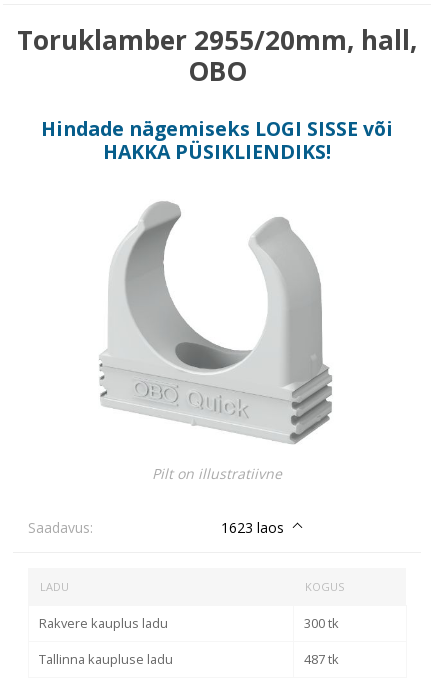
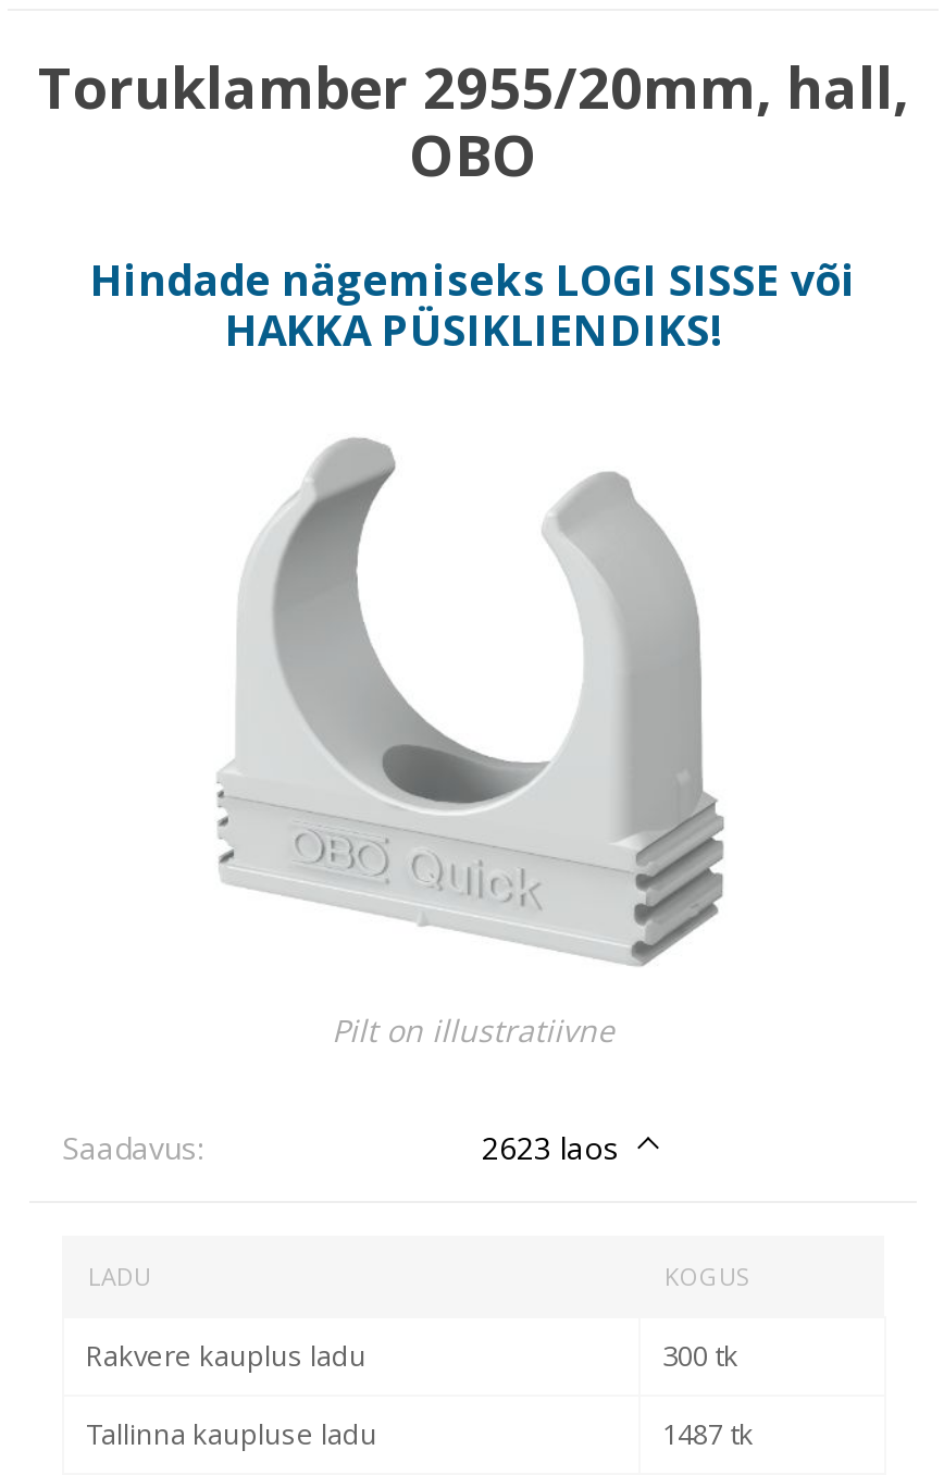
[221,518,284,537] 1623 laos -> [482,1126,619,1168] 2623 laos
[304,650,339,668] 487 tk -> [662,1413,754,1453] 1487 tk

